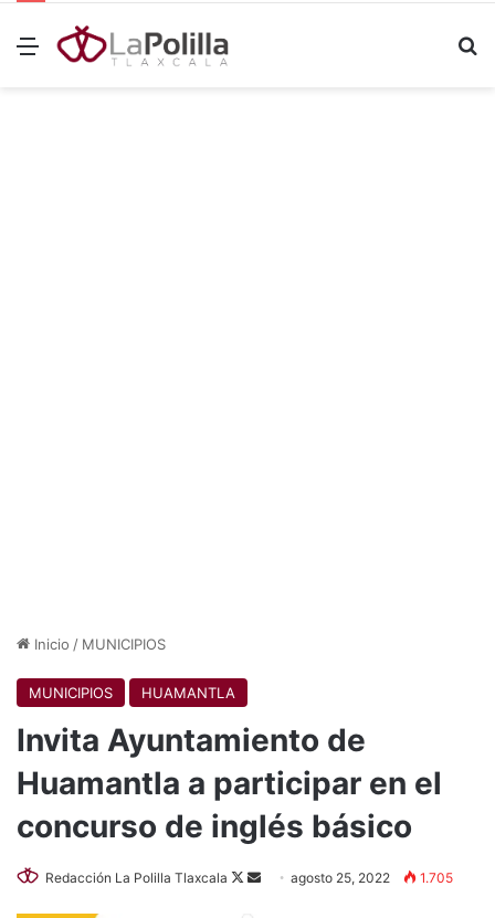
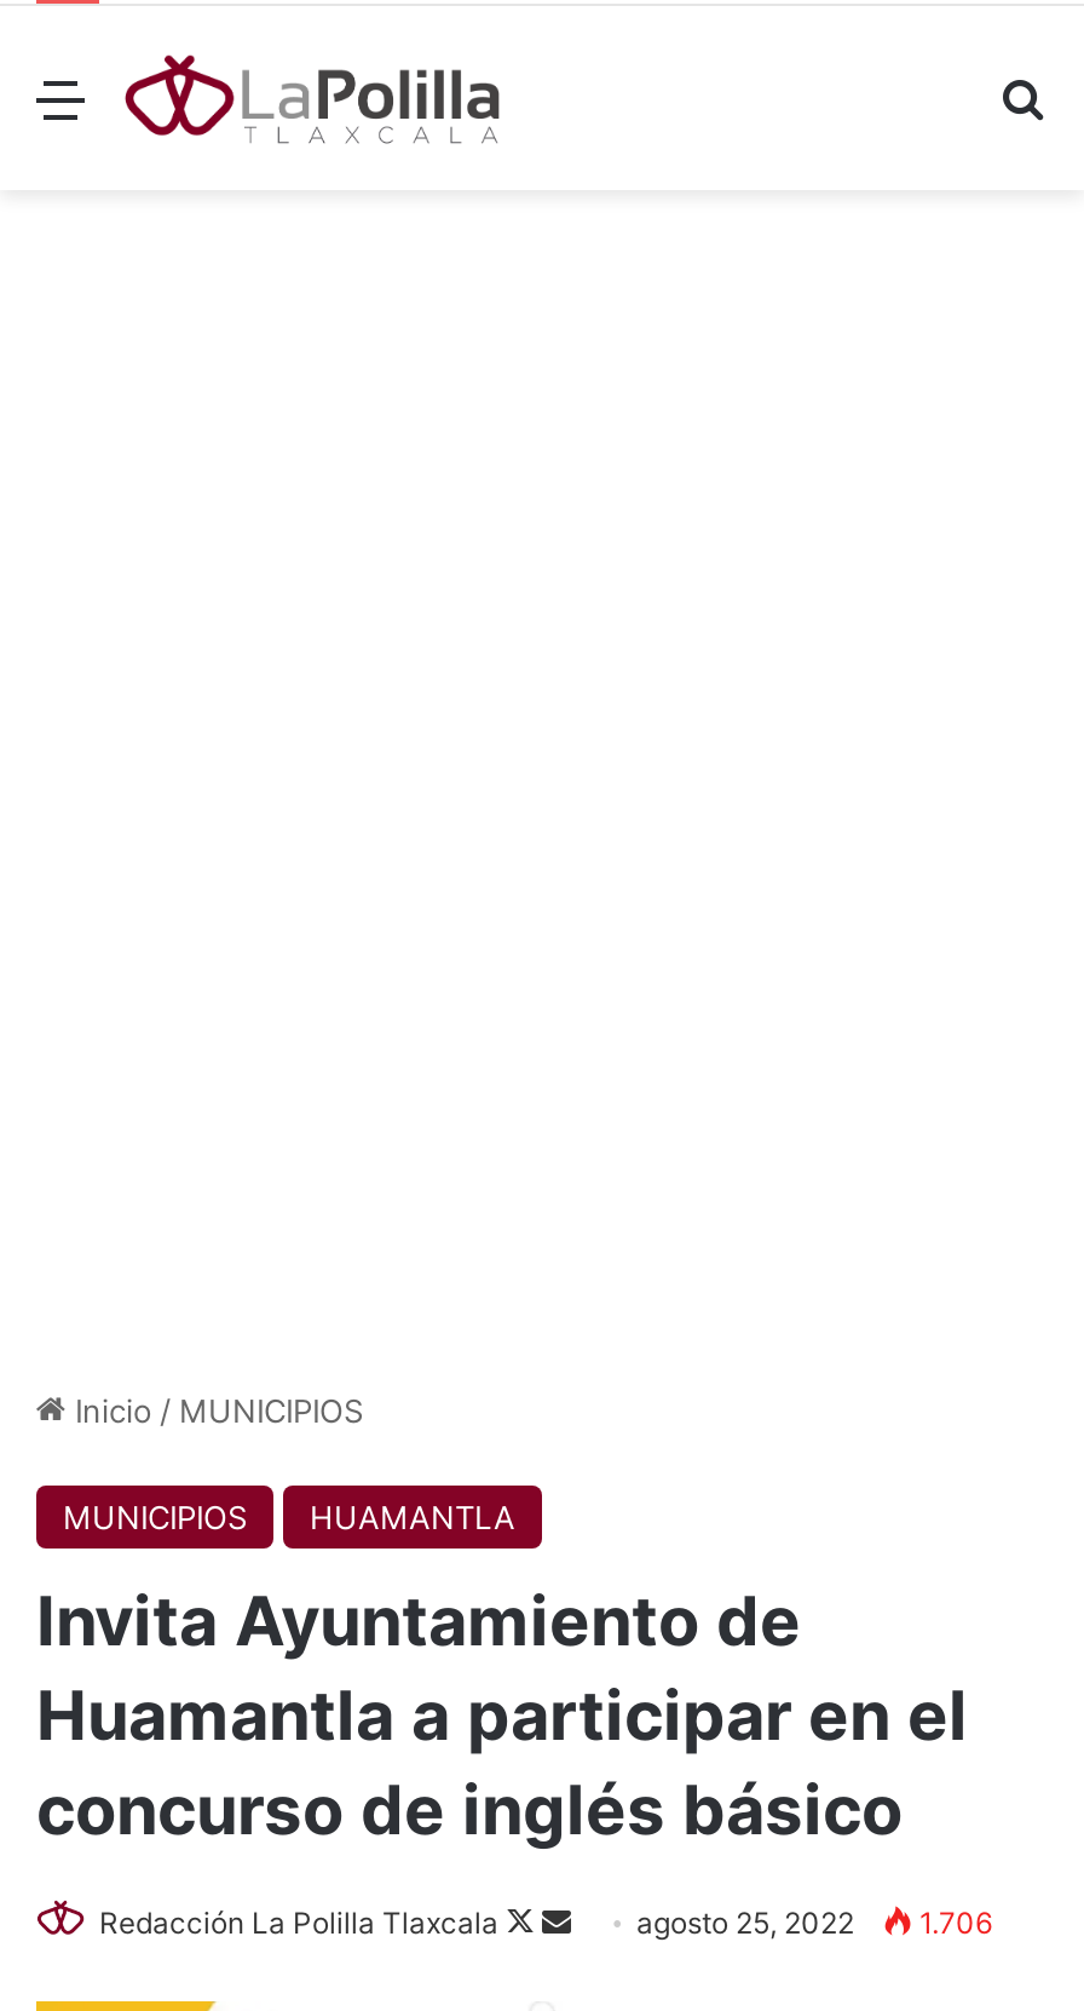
[417,869,453,885] 1.705 -> [912,1903,992,1940] 1.706

